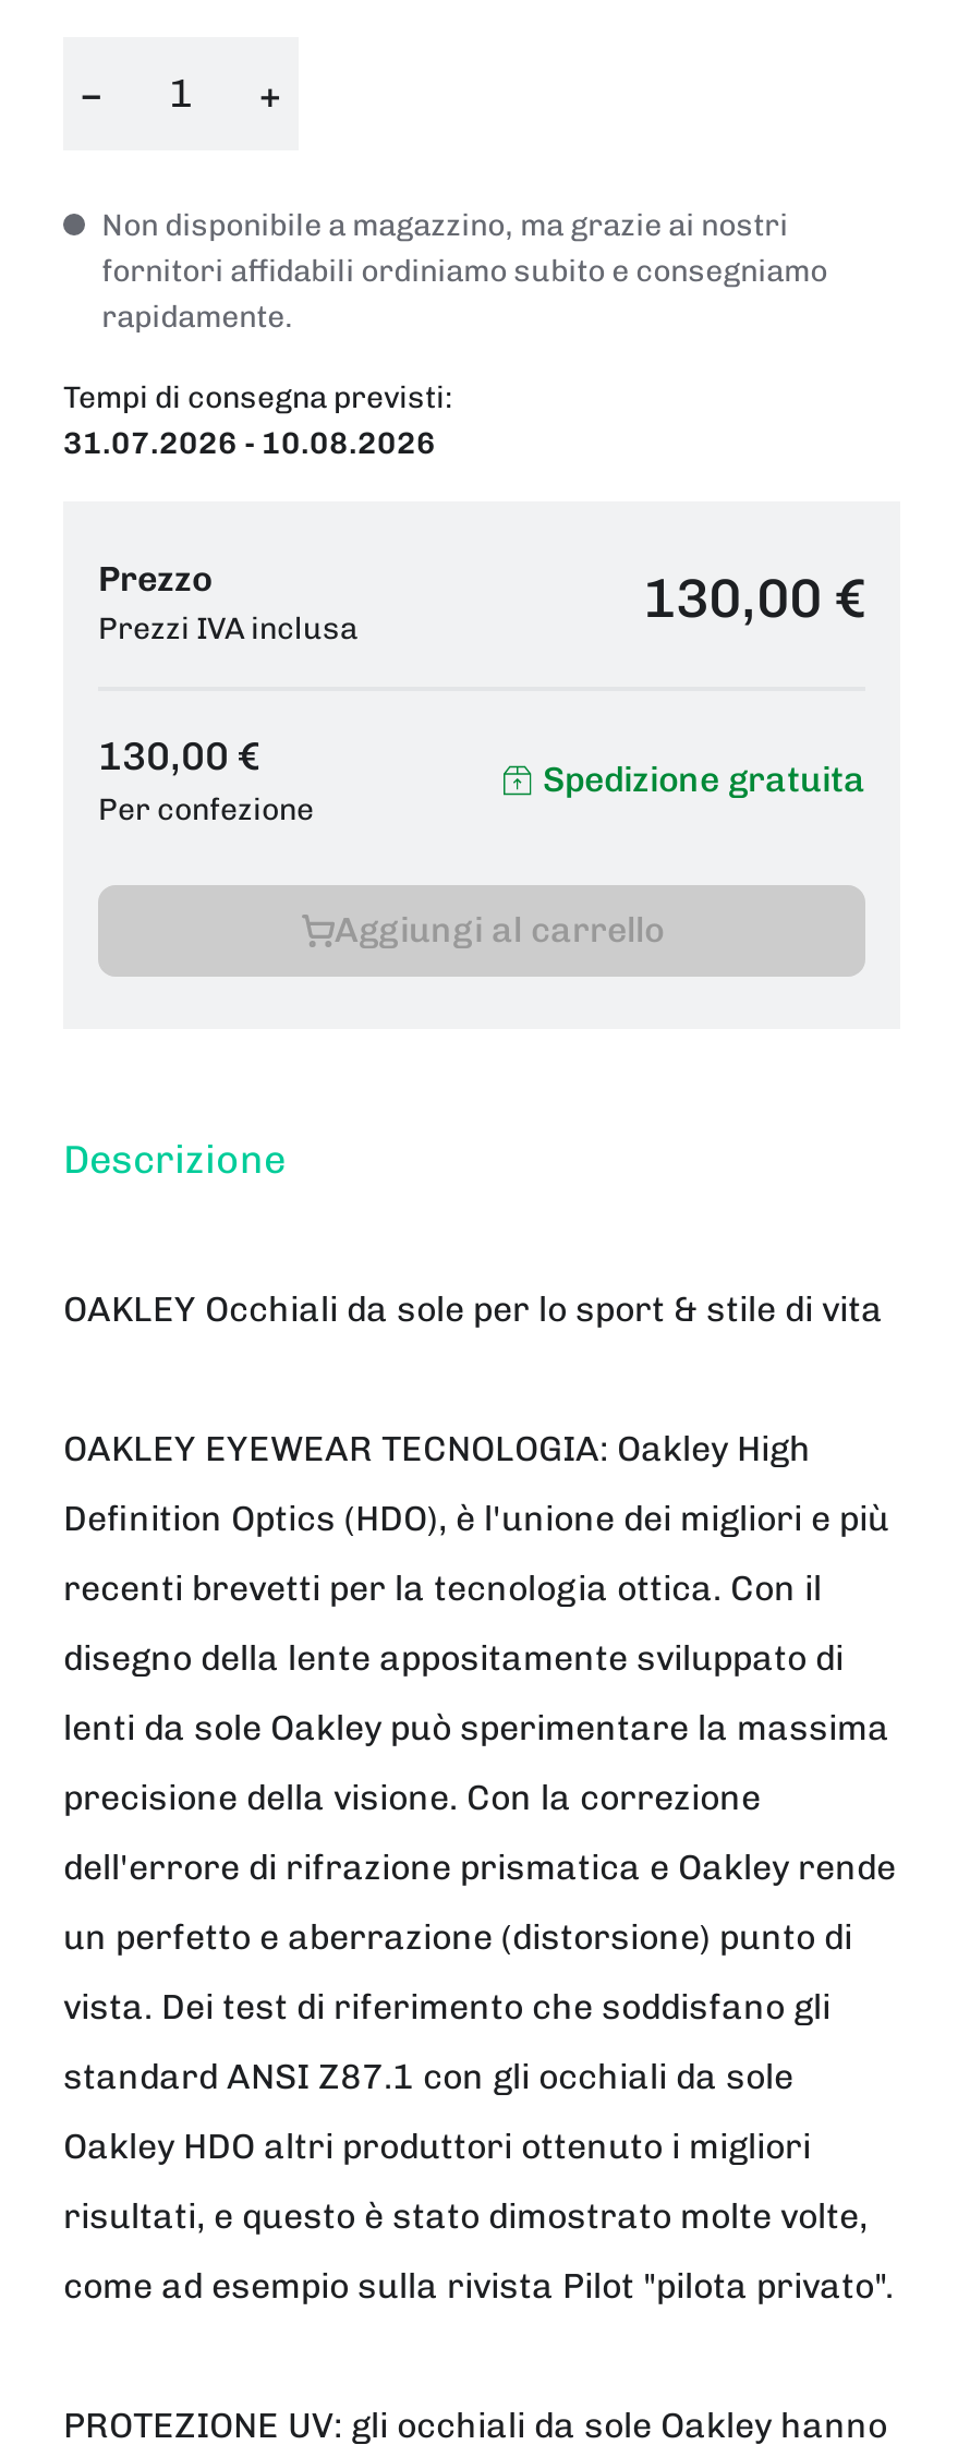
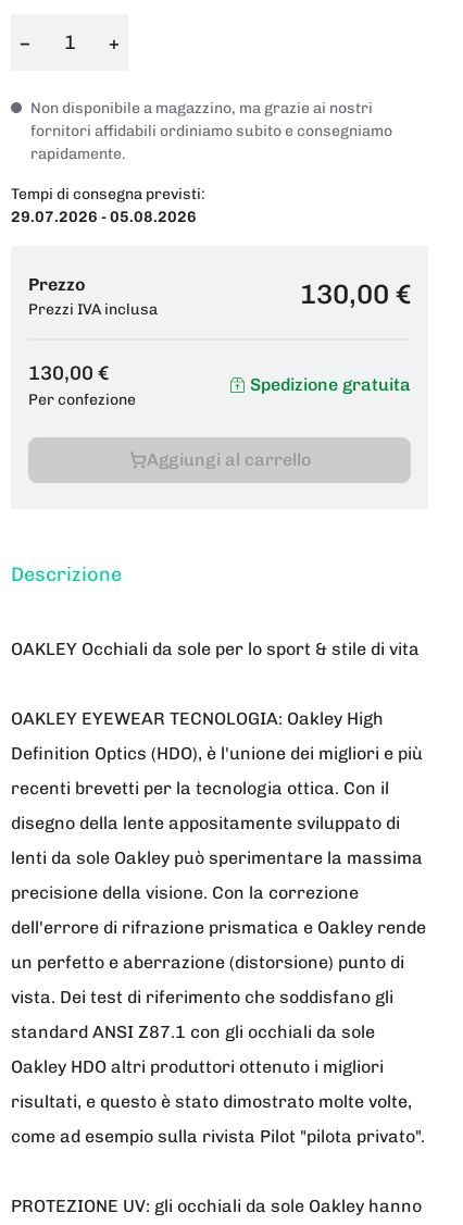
[63,425,436,462] 31.07.2026 - 10.08.2026 -> [11,208,197,226] 29.07.2026 - 05.08.2026

